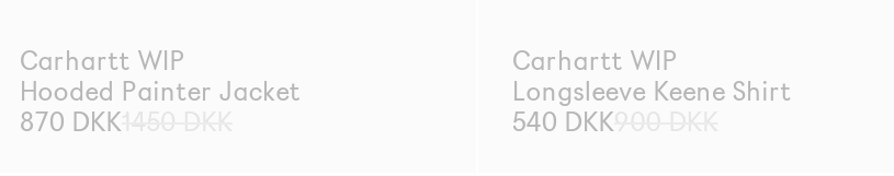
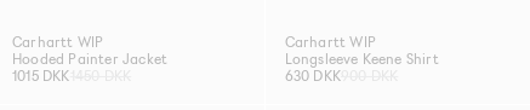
[20,105,122,138] 870 DKK -> [12,67,70,85] 1015 DKK
[512,105,718,138] 540 DKK 900 DKK -> [284,67,398,85] 630 DKK 900 DKK

